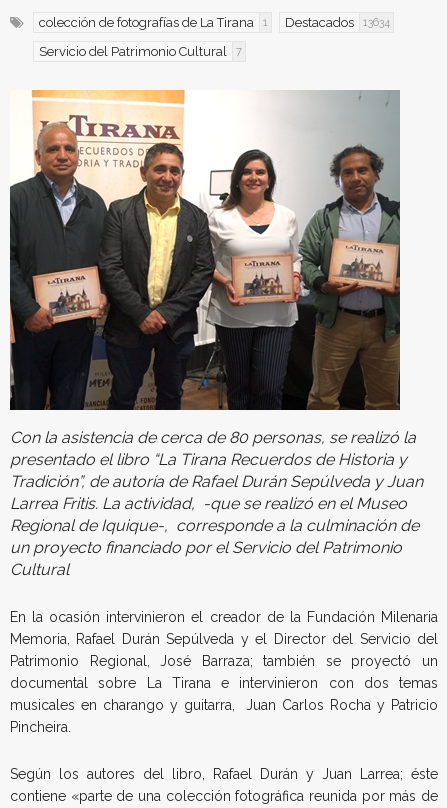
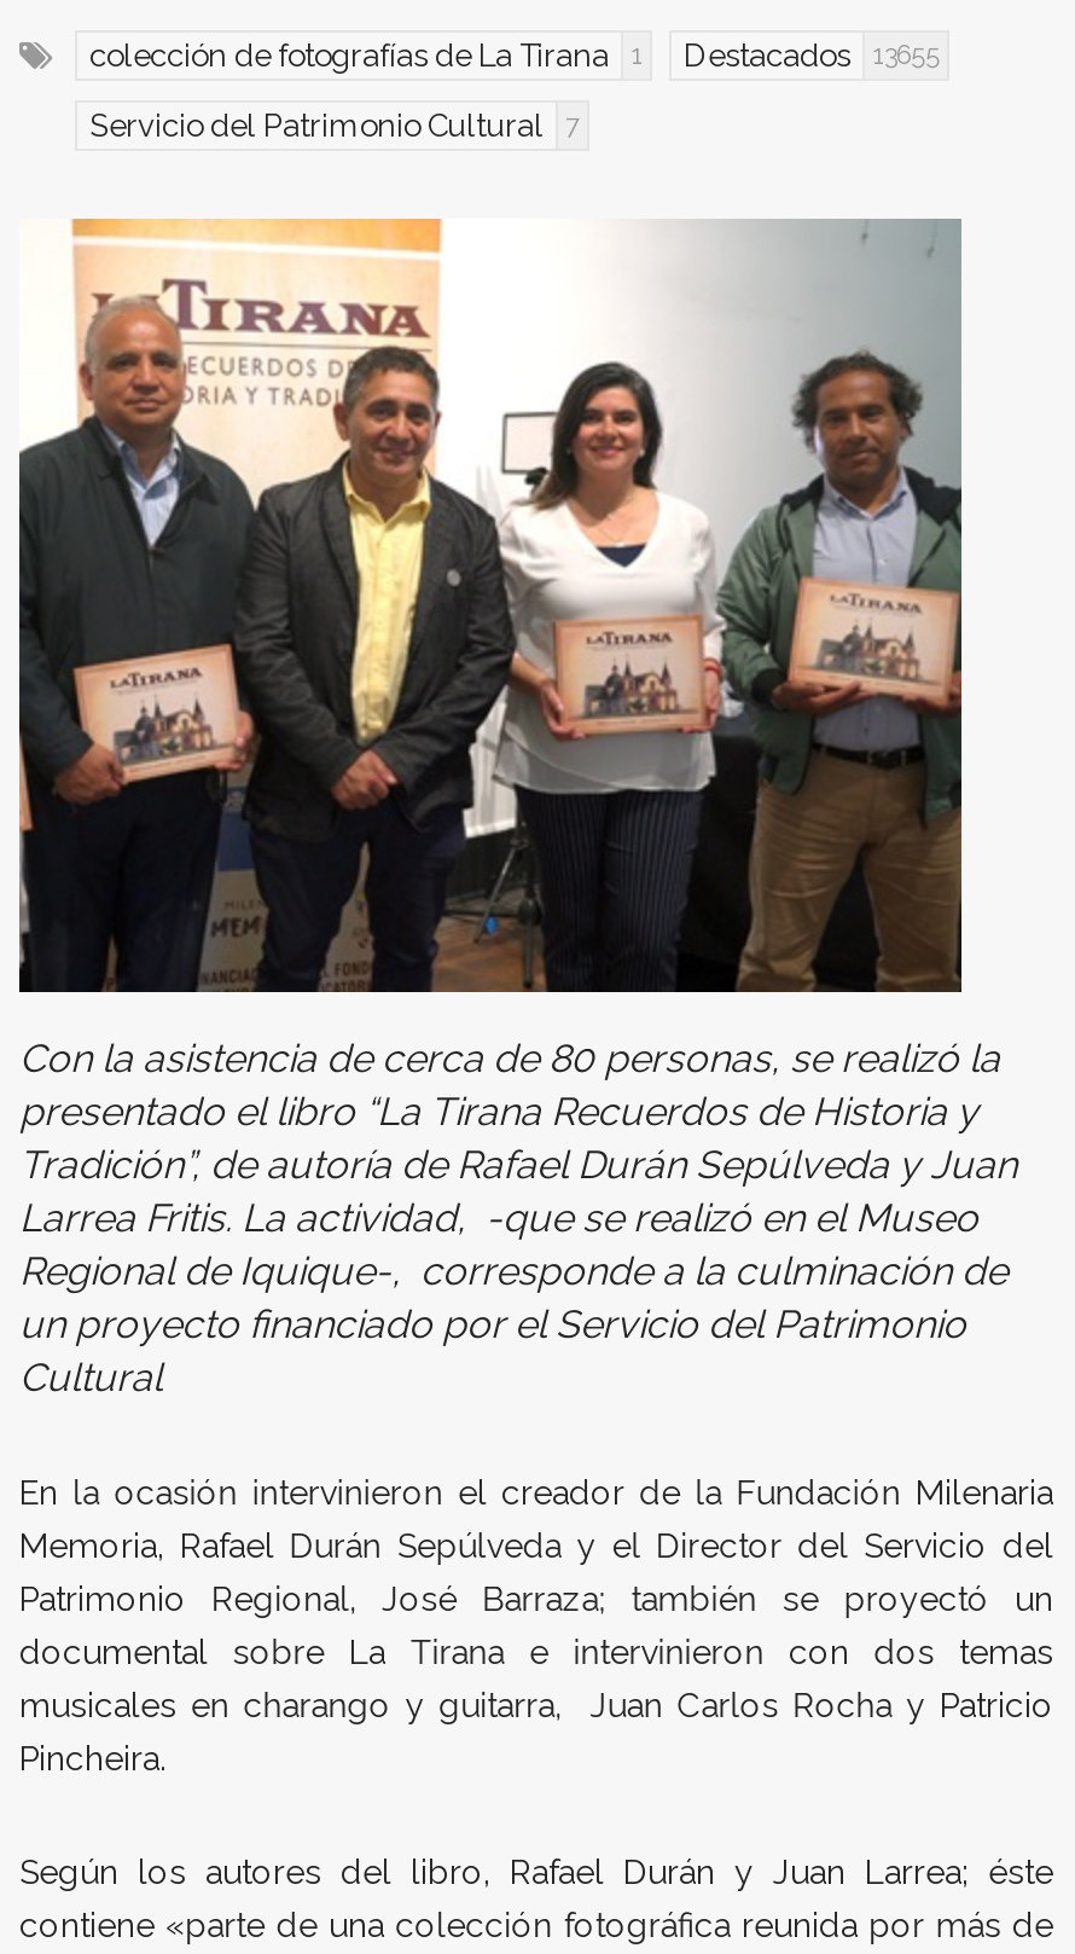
[39,15,390,30] colección de fotografías de La Tirana 1 Destacados 13634 -> [89,37,940,74] colección de fotografías de La Tirana 1 Destacados 13655

